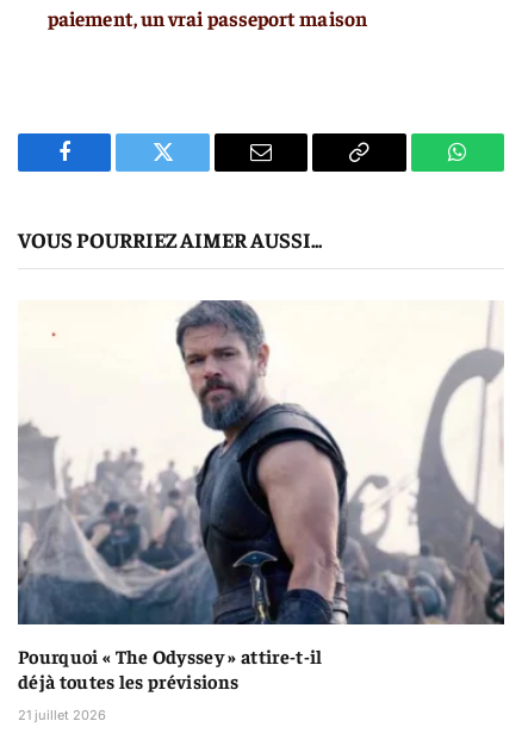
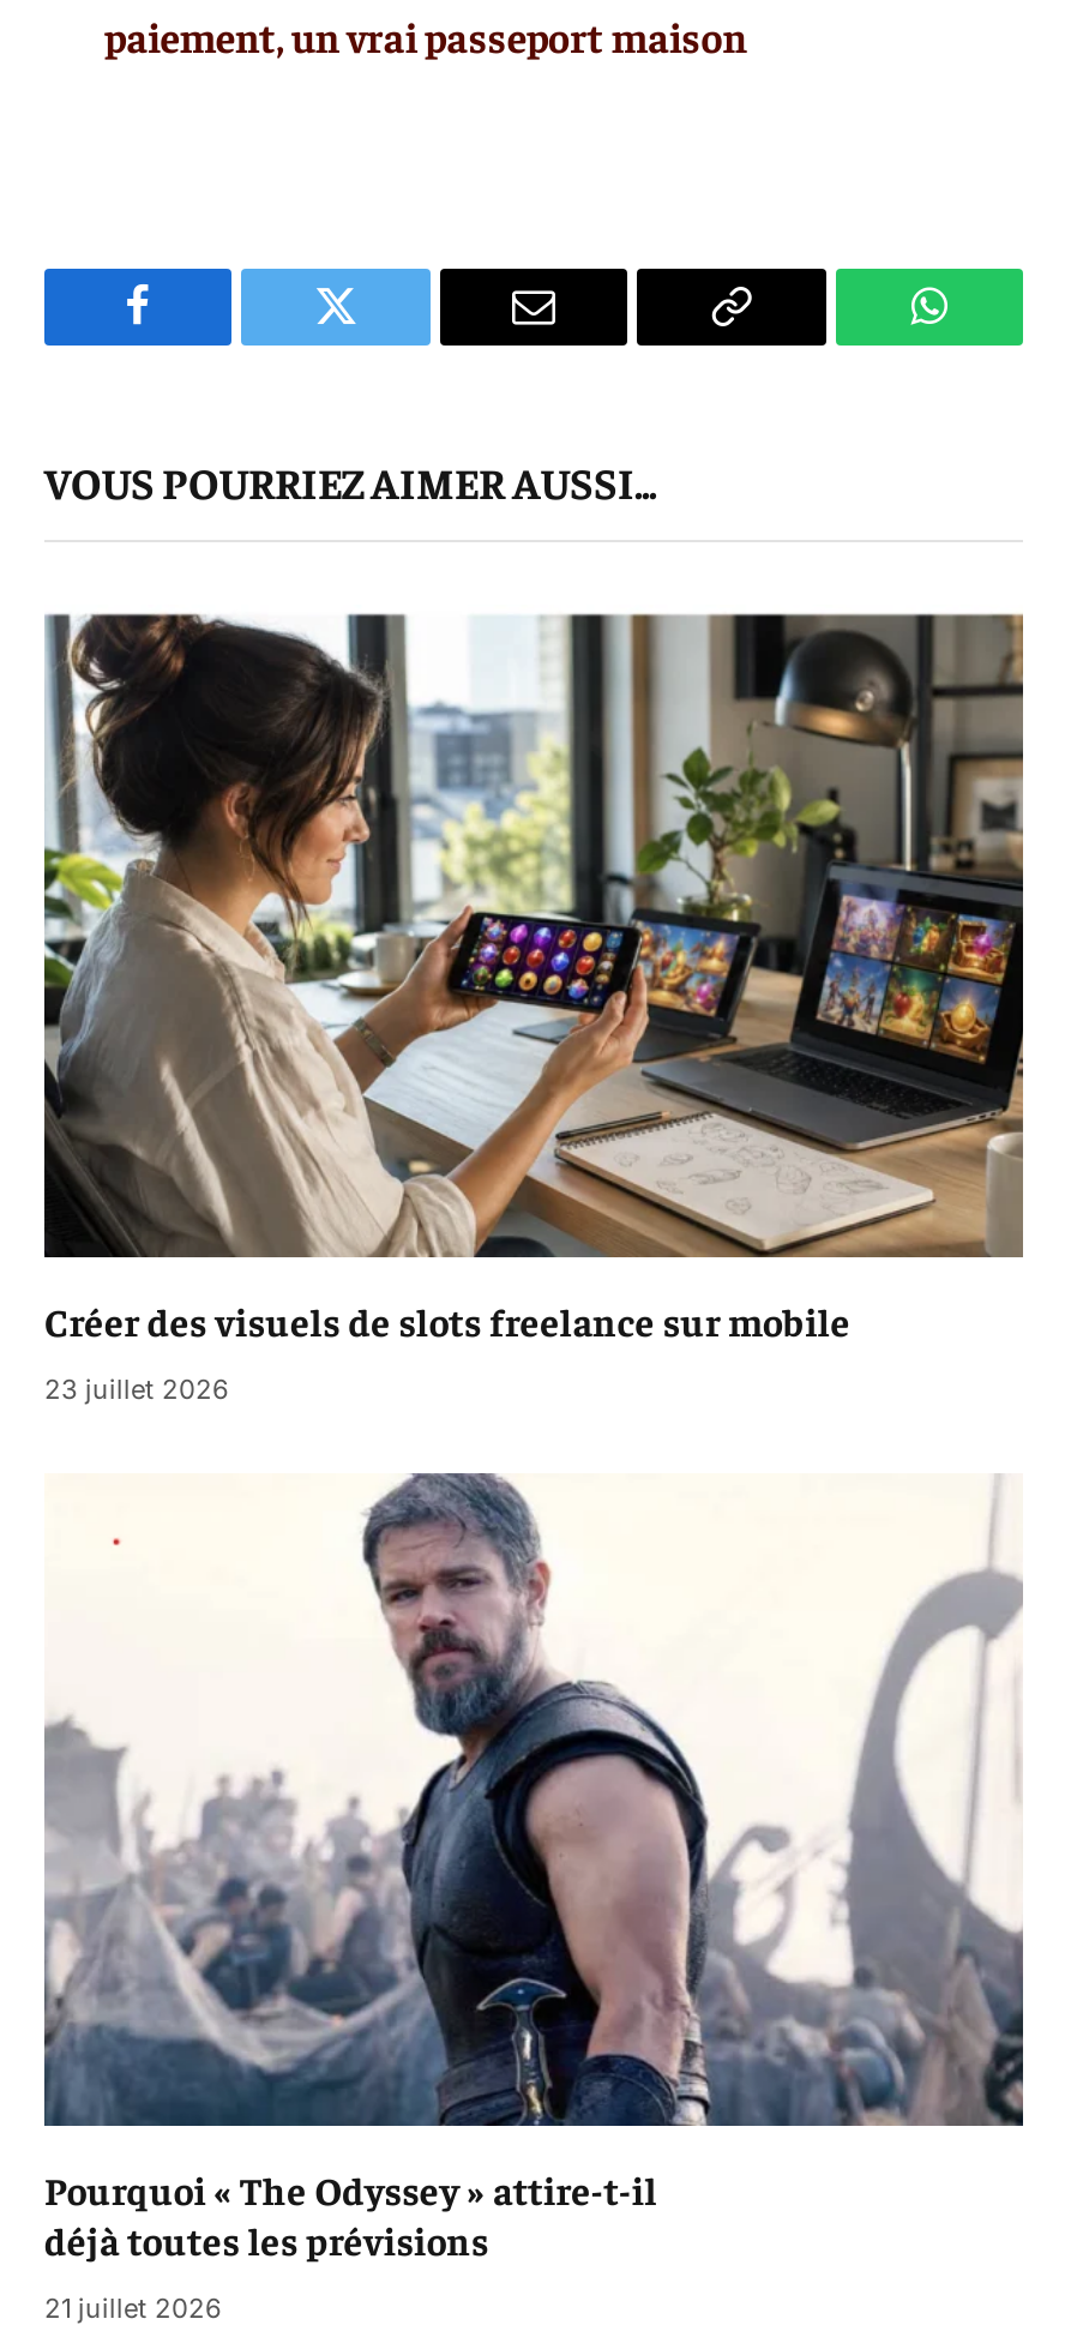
none -> [42,612,1025,1406] [image] | Créer des visuels de slots freelance sur mobile | 23 juillet 2026

